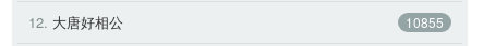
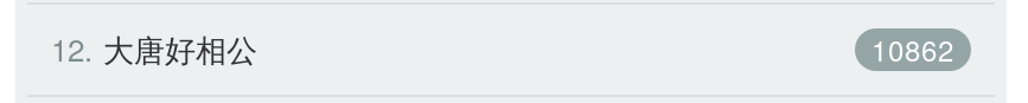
[406,13,444,31] 10855 -> [871,28,954,69] 10862

